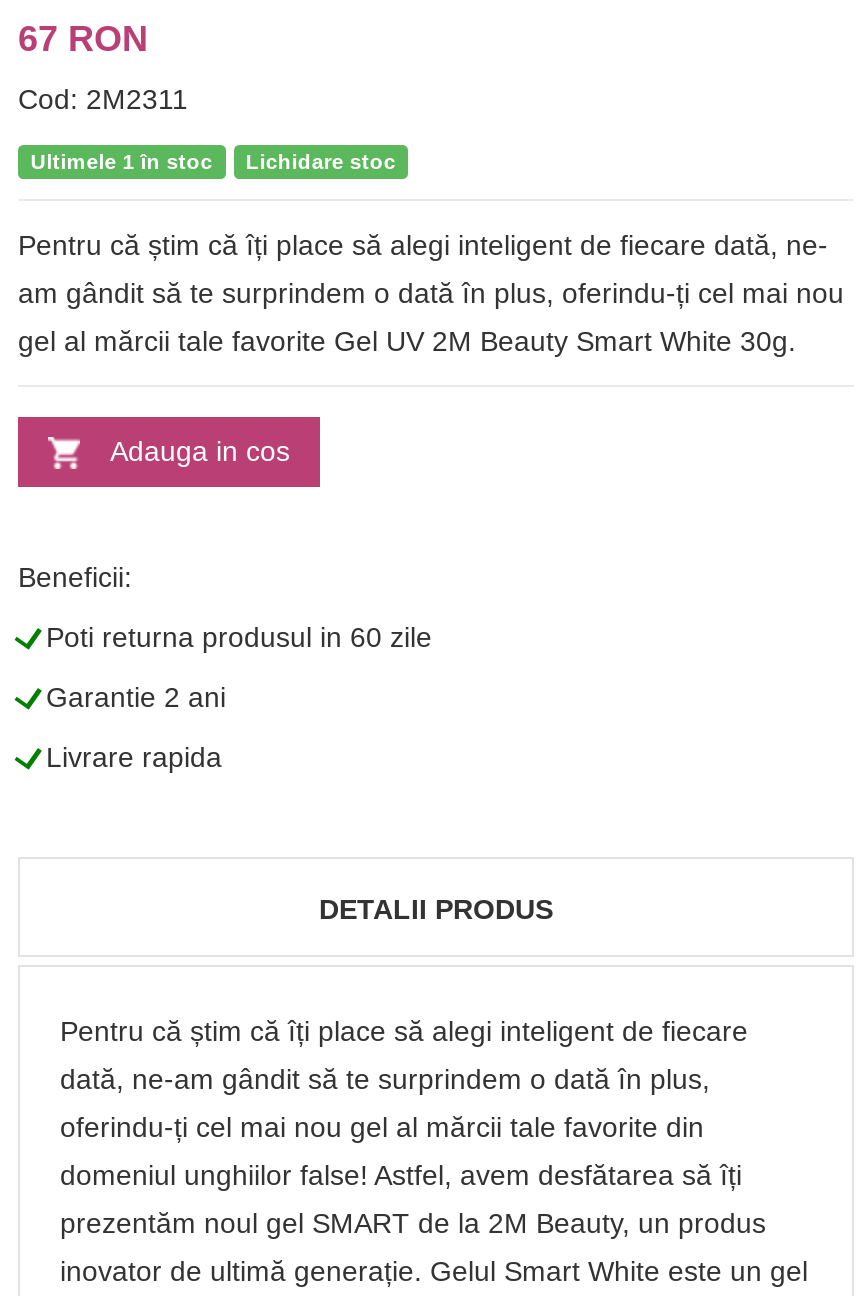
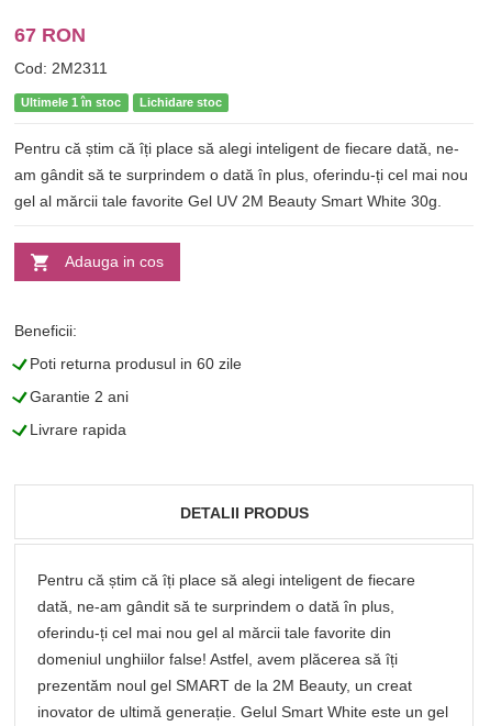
[60,1159,742,1191] domeniul unghiilor false! Astfel, avem desfătarea să îți -> [37,650,398,668] domeniul unghiilor false! Astfel, avem plăcerea să îți
[60,1207,766,1239] prezentăm noul gel SMART de la 2M Beauty, un produs -> [37,677,412,694] prezentăm noul gel SMART de la 2M Beauty, un creat

